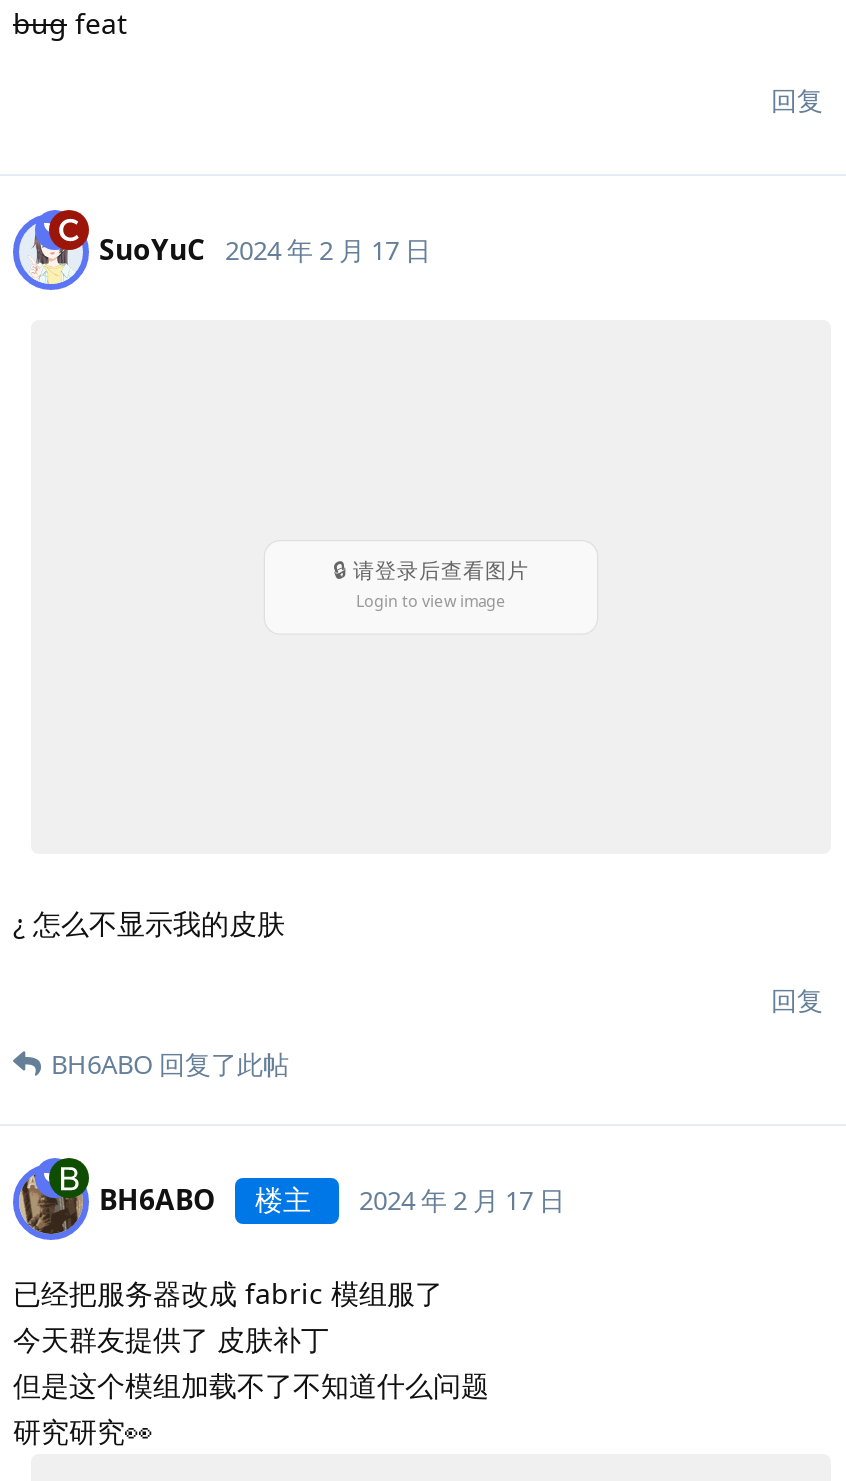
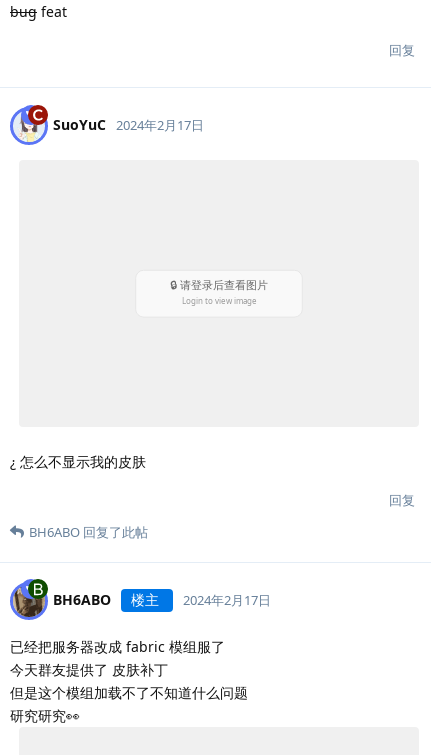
[99,230,431,268] SuoYuC 2024 年 2 月 17 日 -> [53,115,204,134] SuoYuC 2024年2月17日
[99,1180,565,1218] BH6ABO 楼主 2024 年 2 月 17 日 -> [53,590,271,609] BH6ABO 楼主 2024年2月17日

